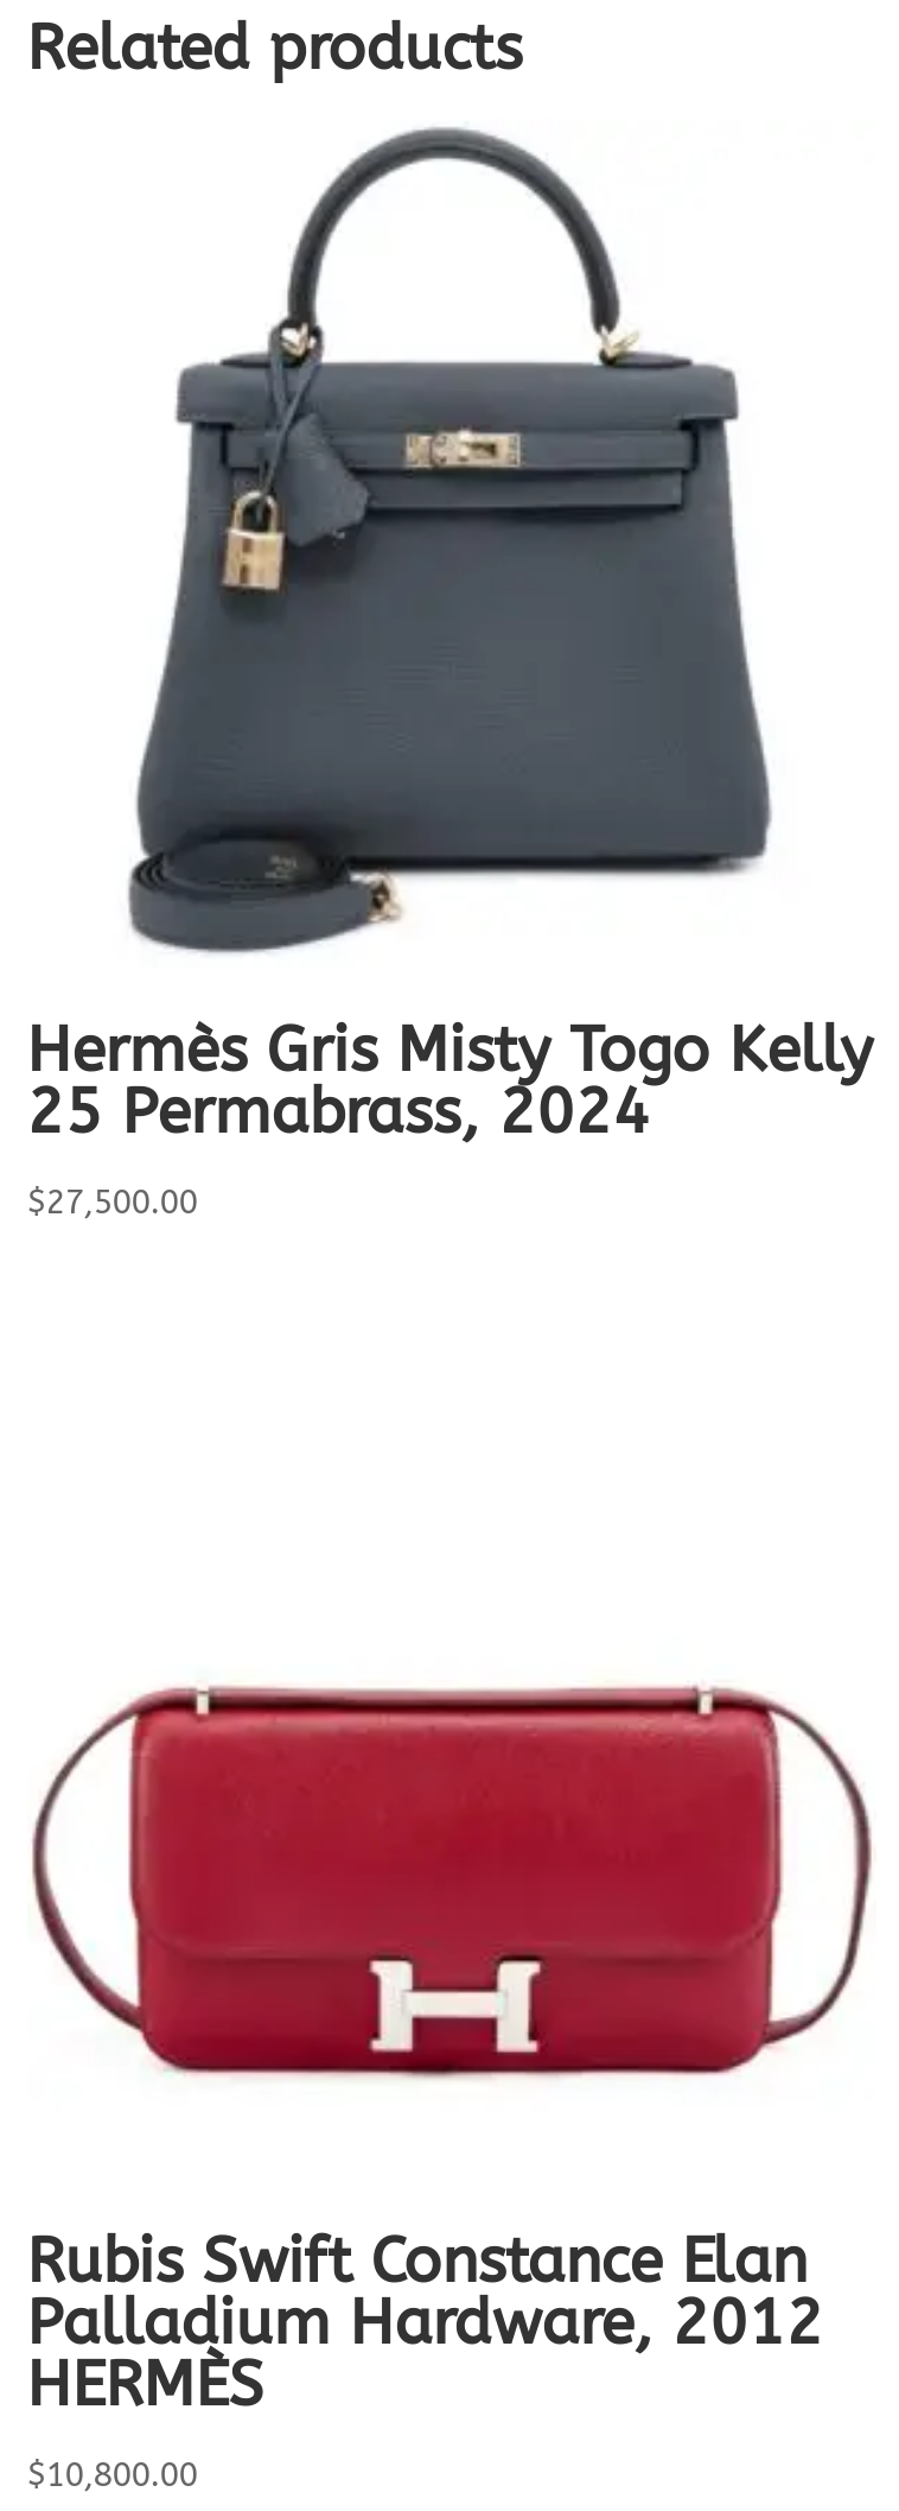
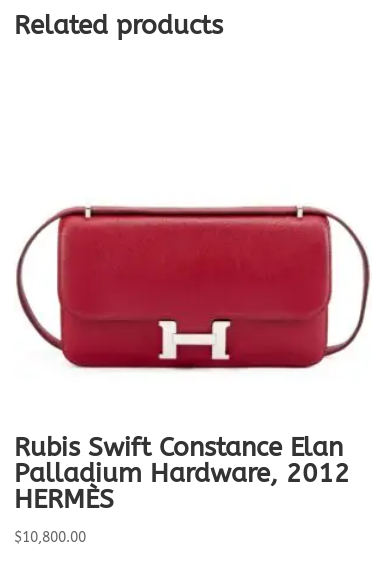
[27,126,874,1223] [image] | Hermès Gris Misty Togo Kelly | 25 Permabrass, 2024 | $27,500.00 -> none

